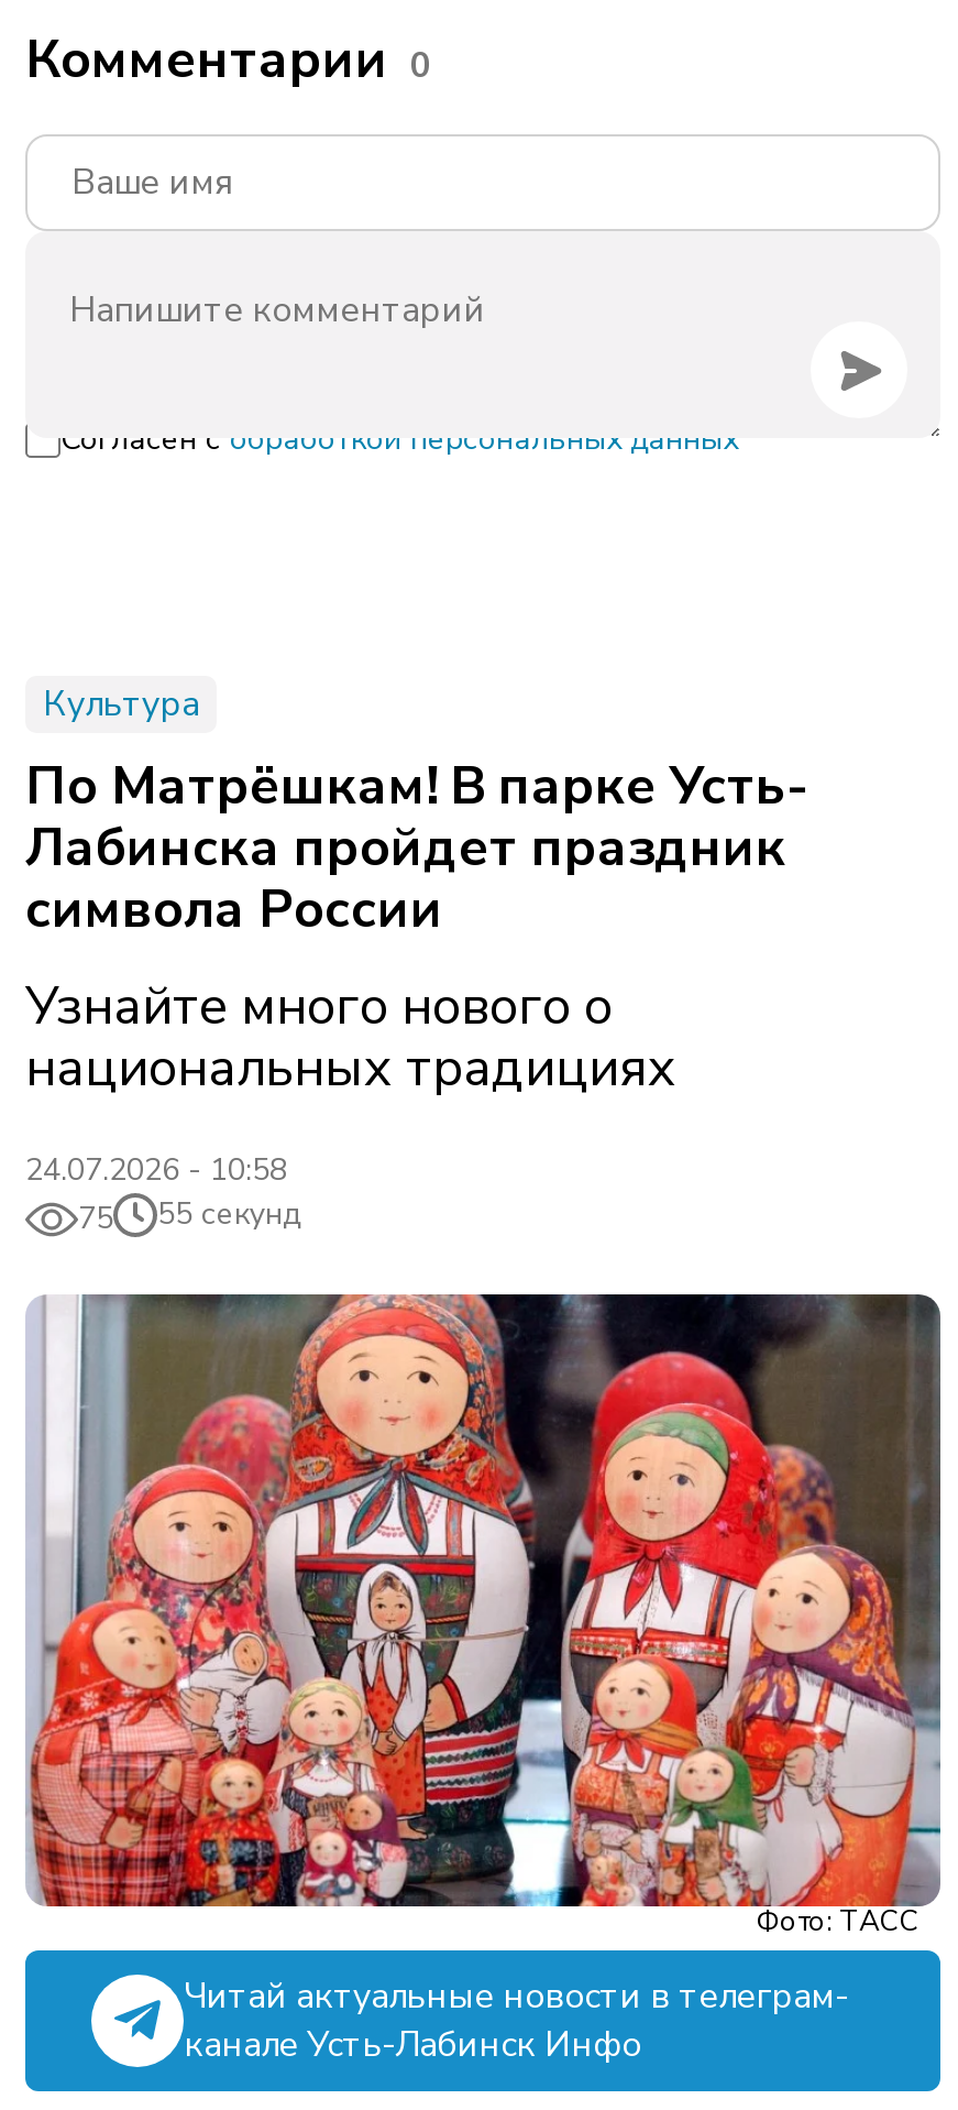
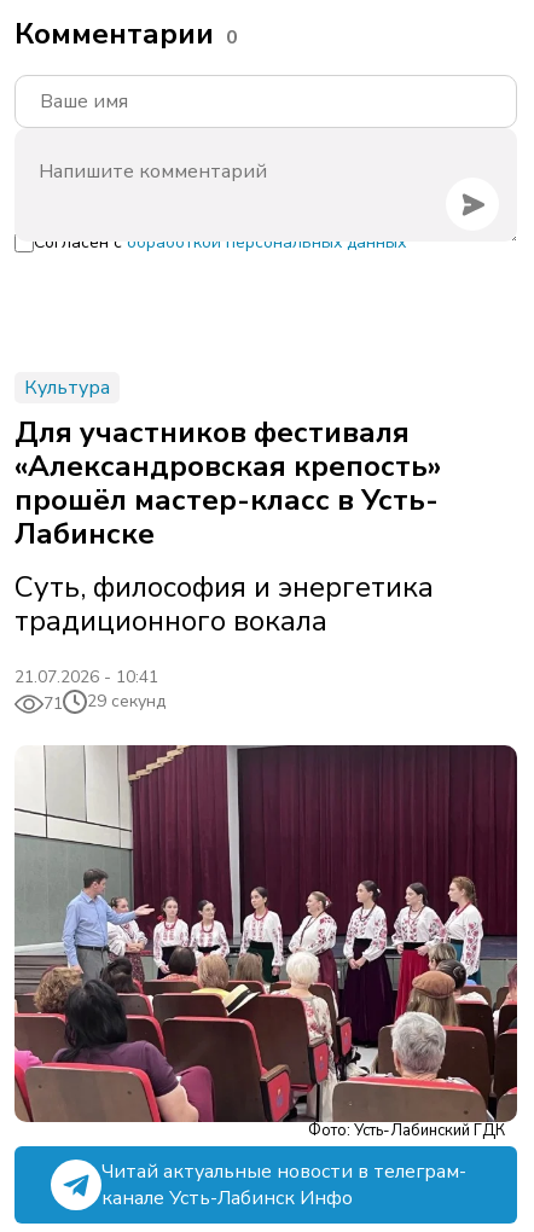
[25,752,811,1104] По Матрёшкам! В парке Усть- | Лабинска пройдет праздник | символа России | Узнайте много нового о | национальных традициях -> [14,414,441,641] Для участников фестиваля | «Александровская крепость» | прошёл мастер-класс в Усть- | Лабинске | Суть, философия и энергетика | традиционного вокала
[25,1150,300,1240] 24.07.2026 - 10:58 | 75 | 55 секунд -> [14,666,166,716] 21.07.2026 - 10:41 | 71 | 29 секунд
[27,1292,943,1941] [image] | Фото: ТАСС -> [13,739,518,1142] [image] | Фото: Усть-Лабинский ГДК

